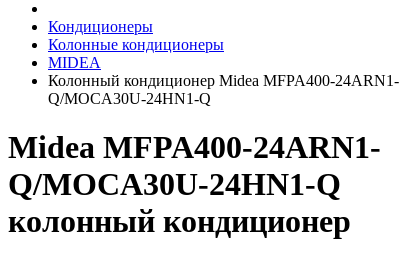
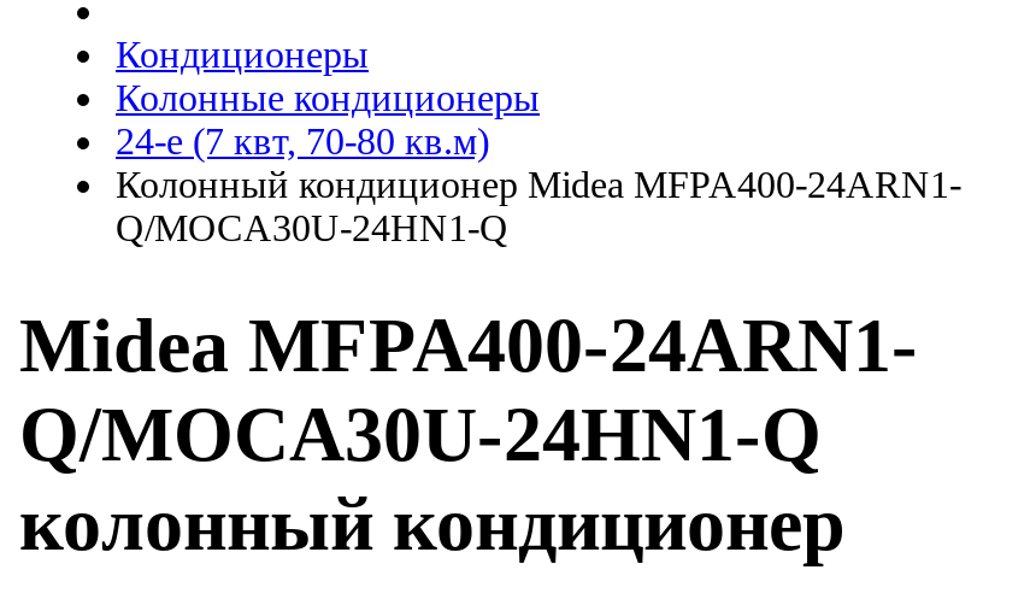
[48,54,101,71] MIDEA -> [116,121,489,161] 24-е (7 квт, 70-80 кв.м)

